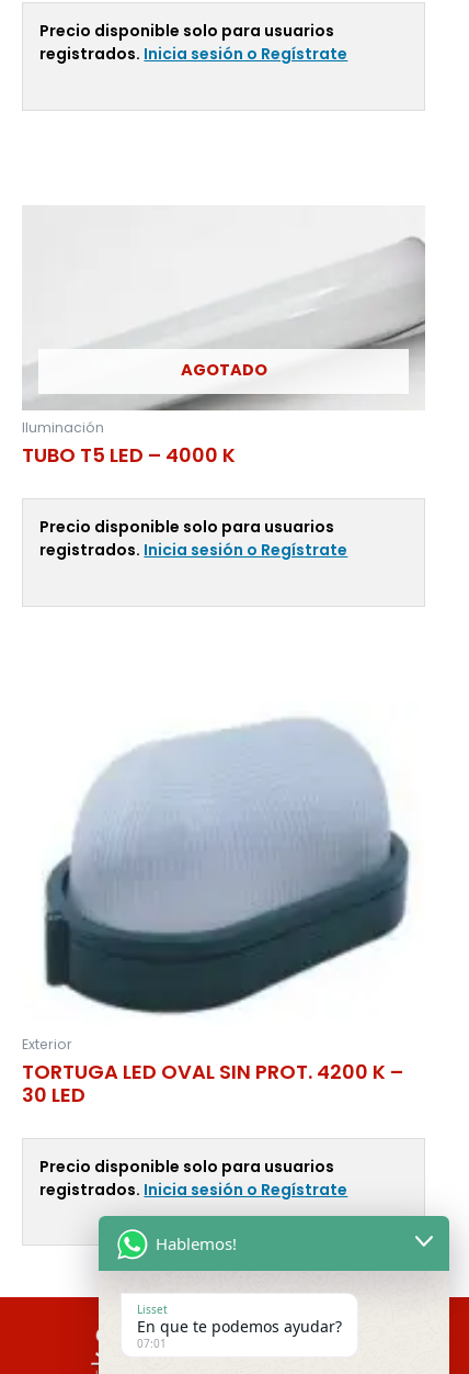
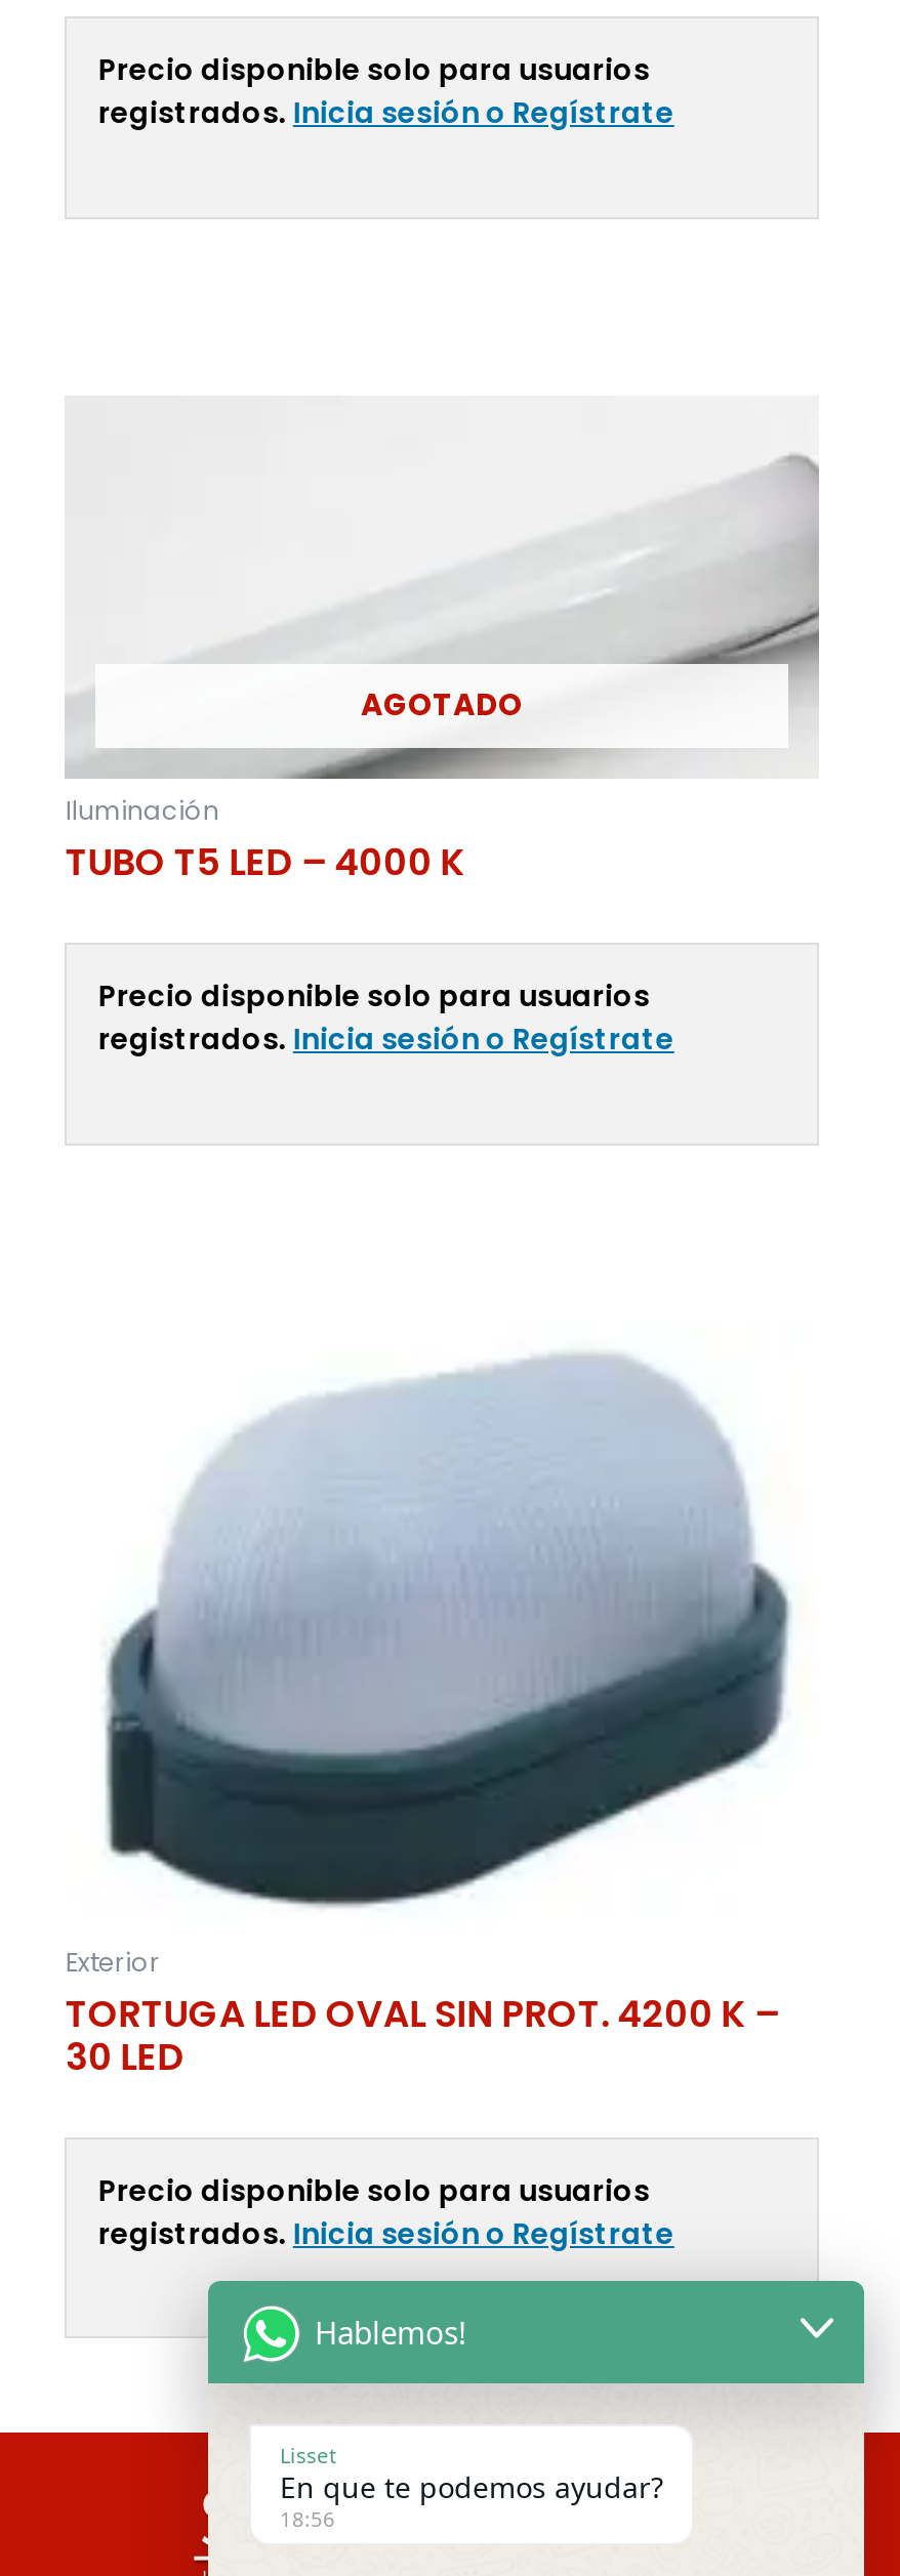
[137,1336,167,1351] 07:01 -> [280,2504,335,2533] 18:56

